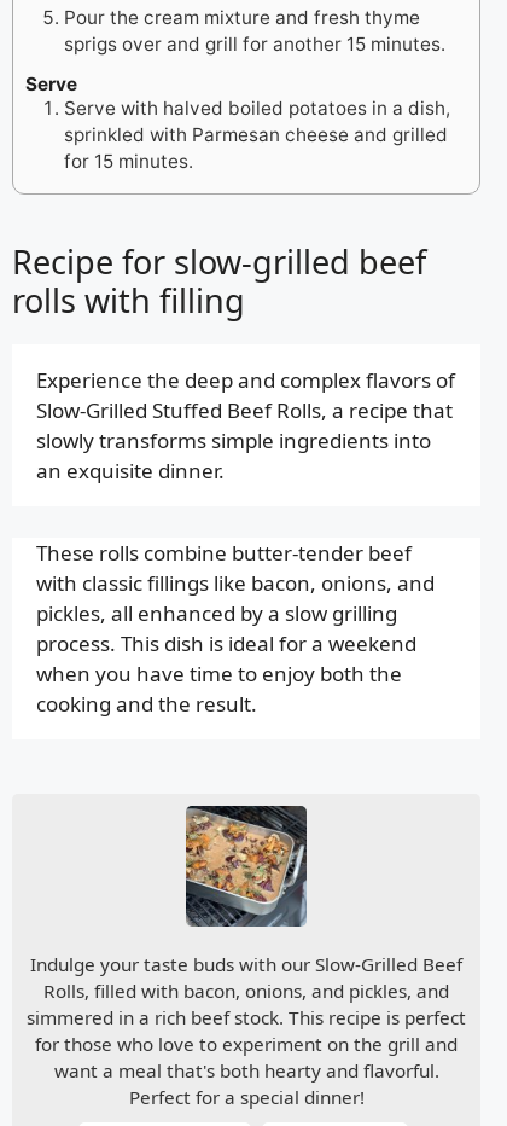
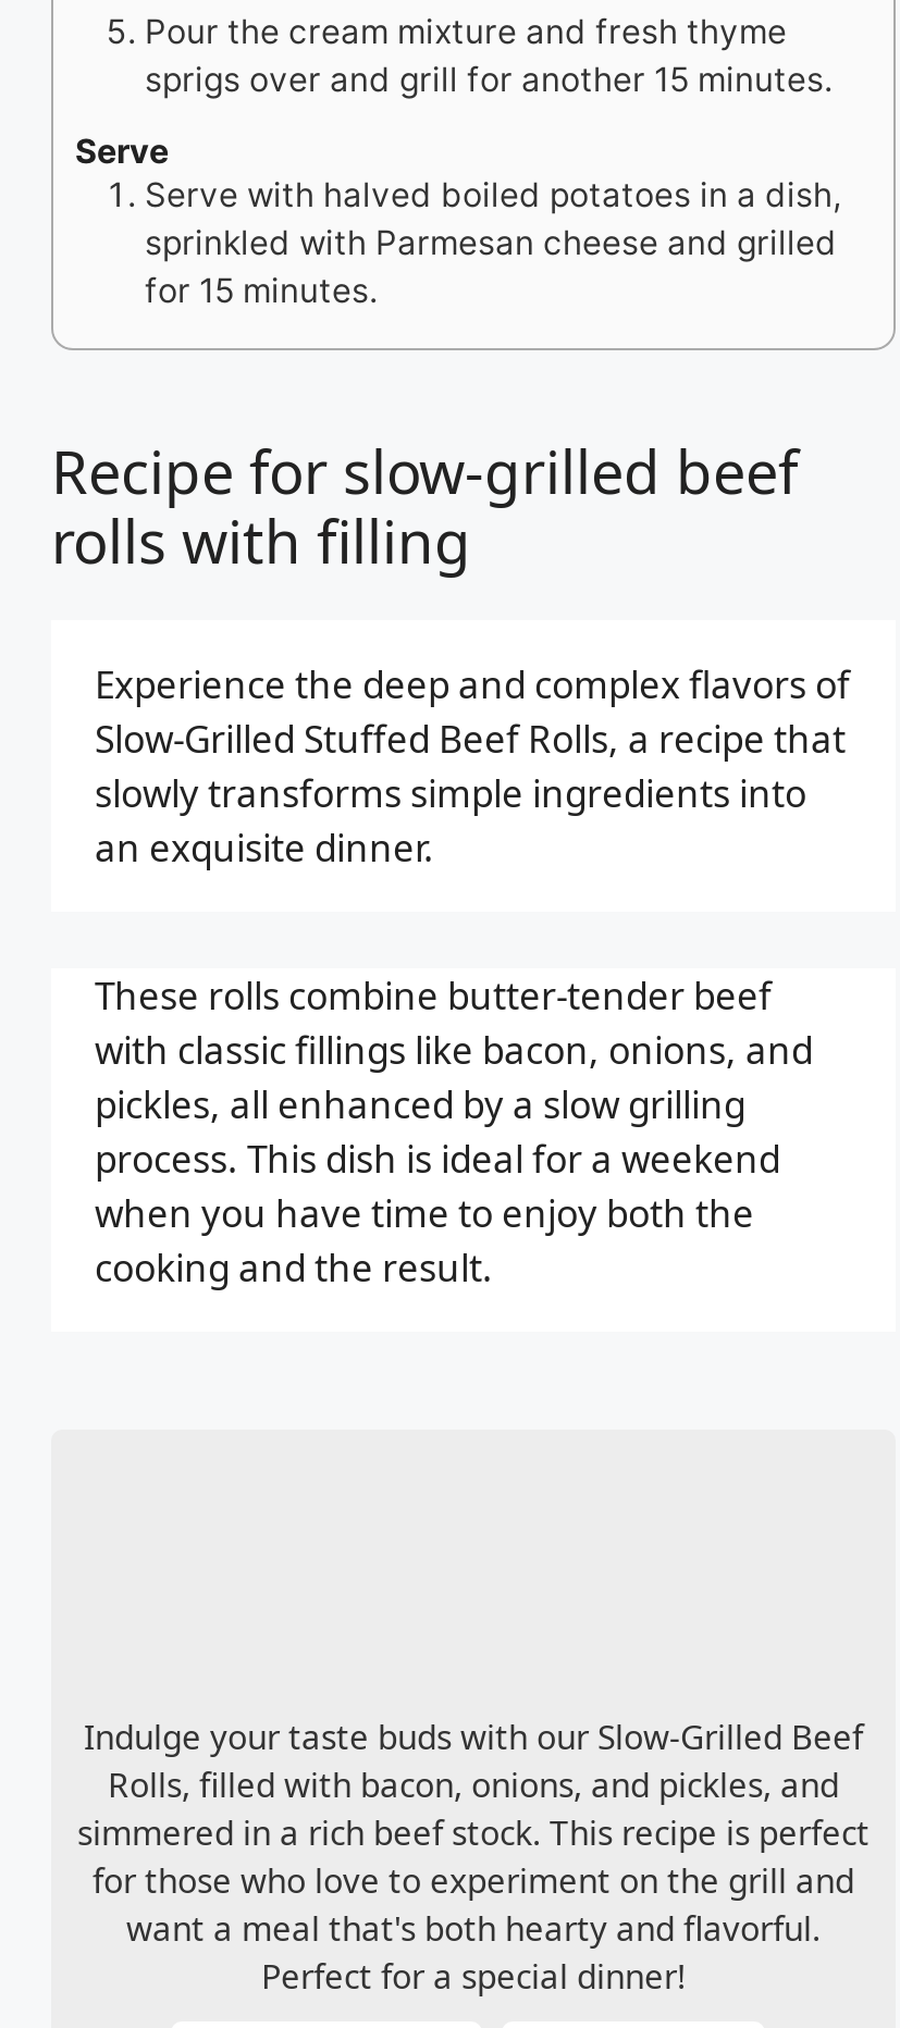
[185,805,308,928] [image] -> none

